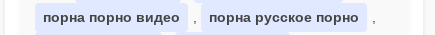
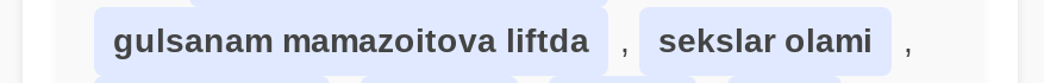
[43,9,359,25] порна порно видео | , порна русское порно -> [113,22,873,60] gulsanam mamazoitova liftda | , sekslar olami

